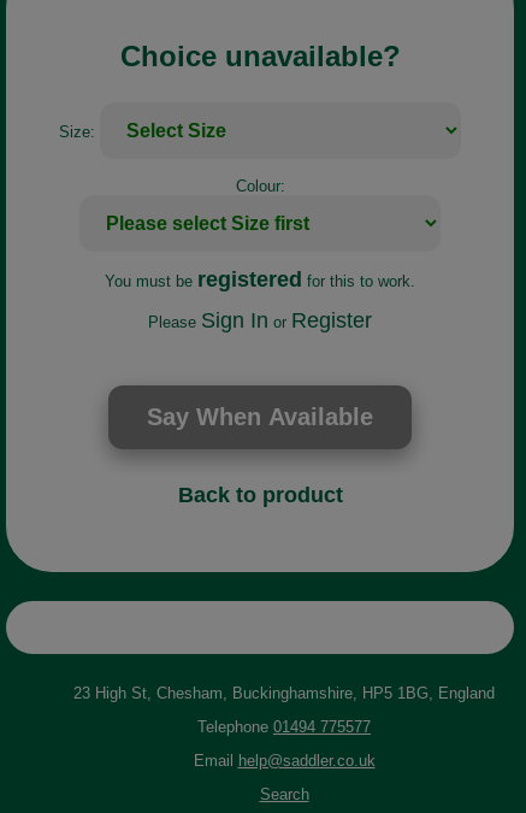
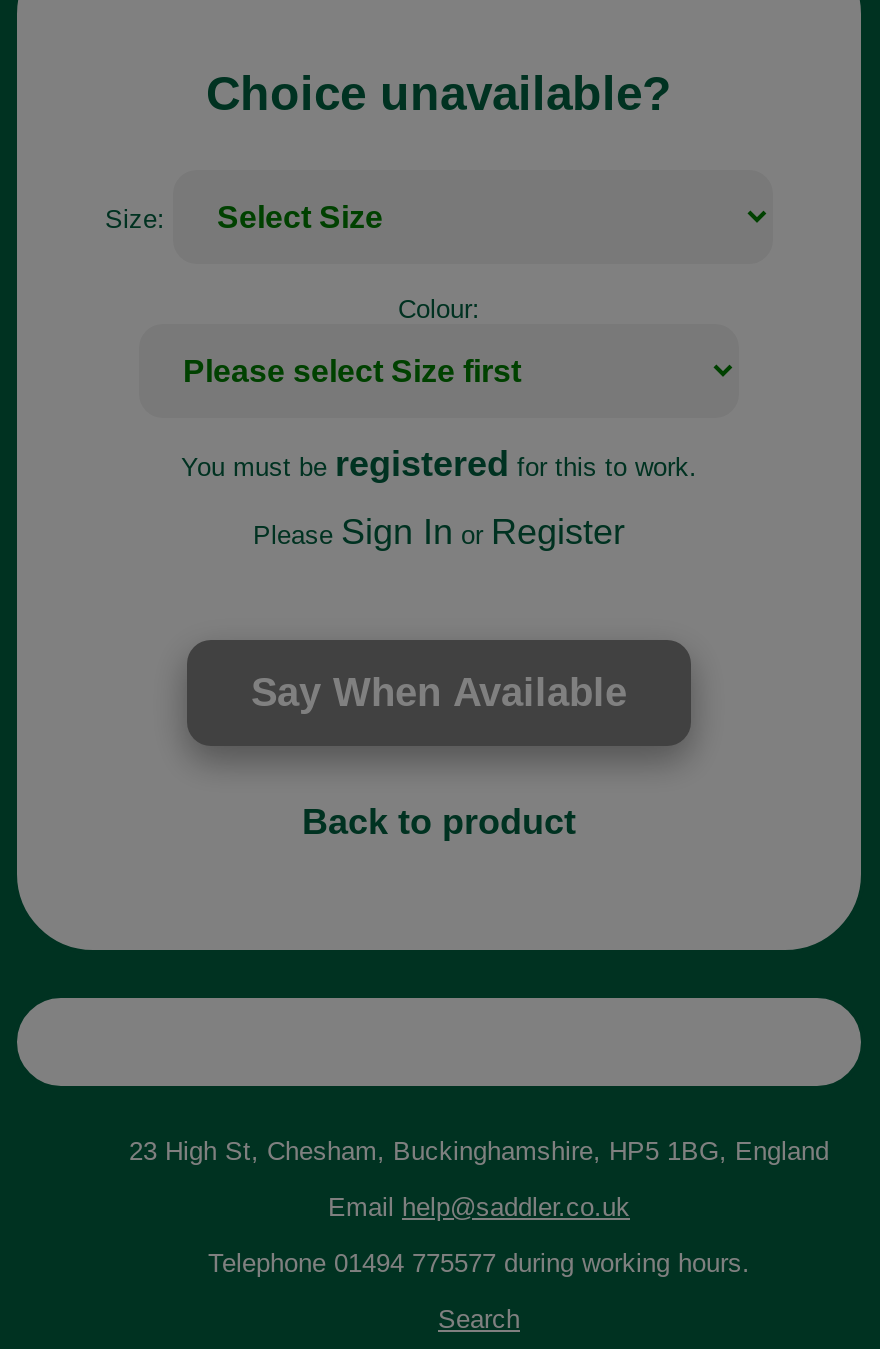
[197,718,371,736] Telephone 01494 775577 -> none
moved [193,752,375,770] -> [328,1192,630,1222]: Email help@saddler.co.uk
none -> [208,1248,750,1278] Telephone 01494 775577 during working hours.

